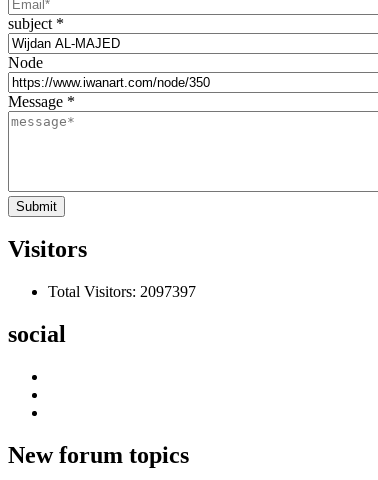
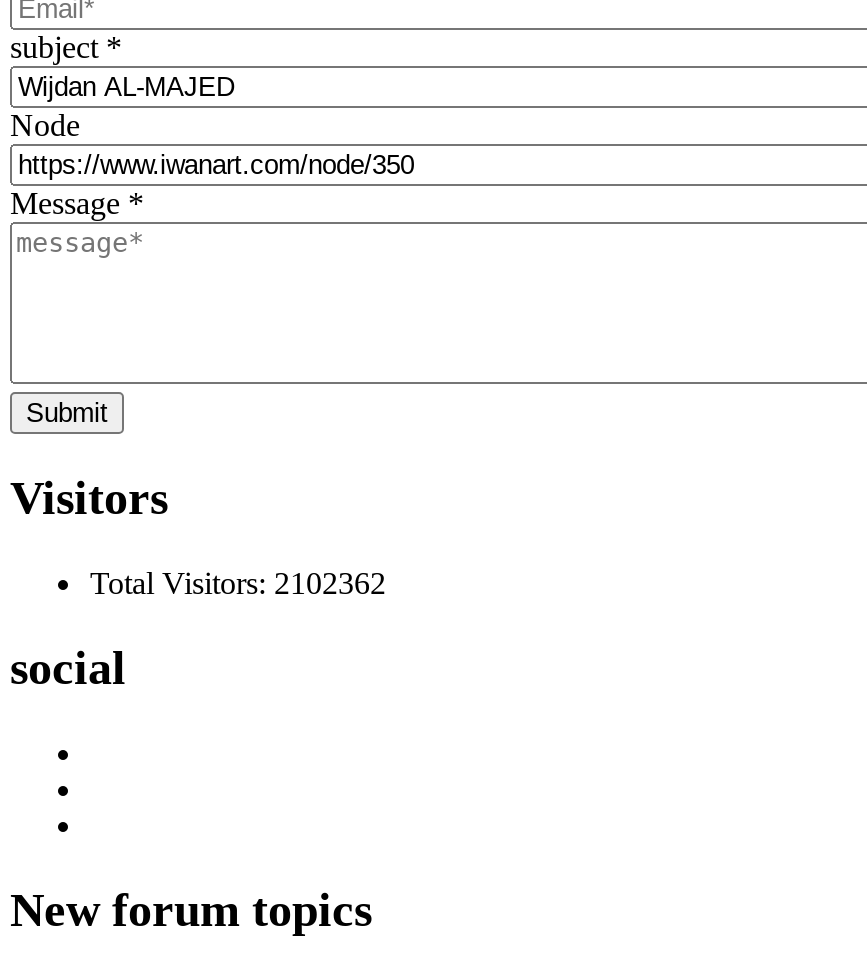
[48,283,196,300] Total Visitors: 2097397 -> [90,567,386,601] Total Visitors: 2102362

